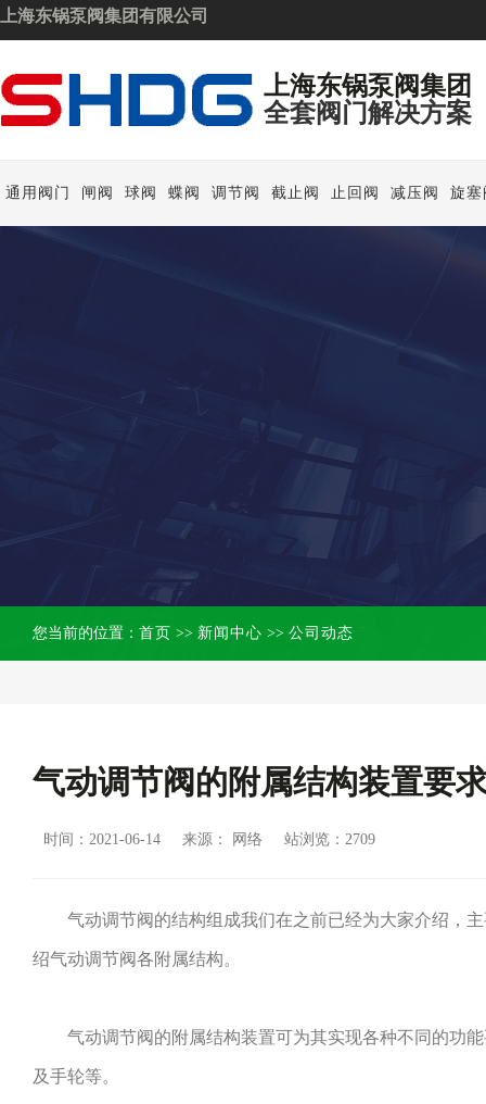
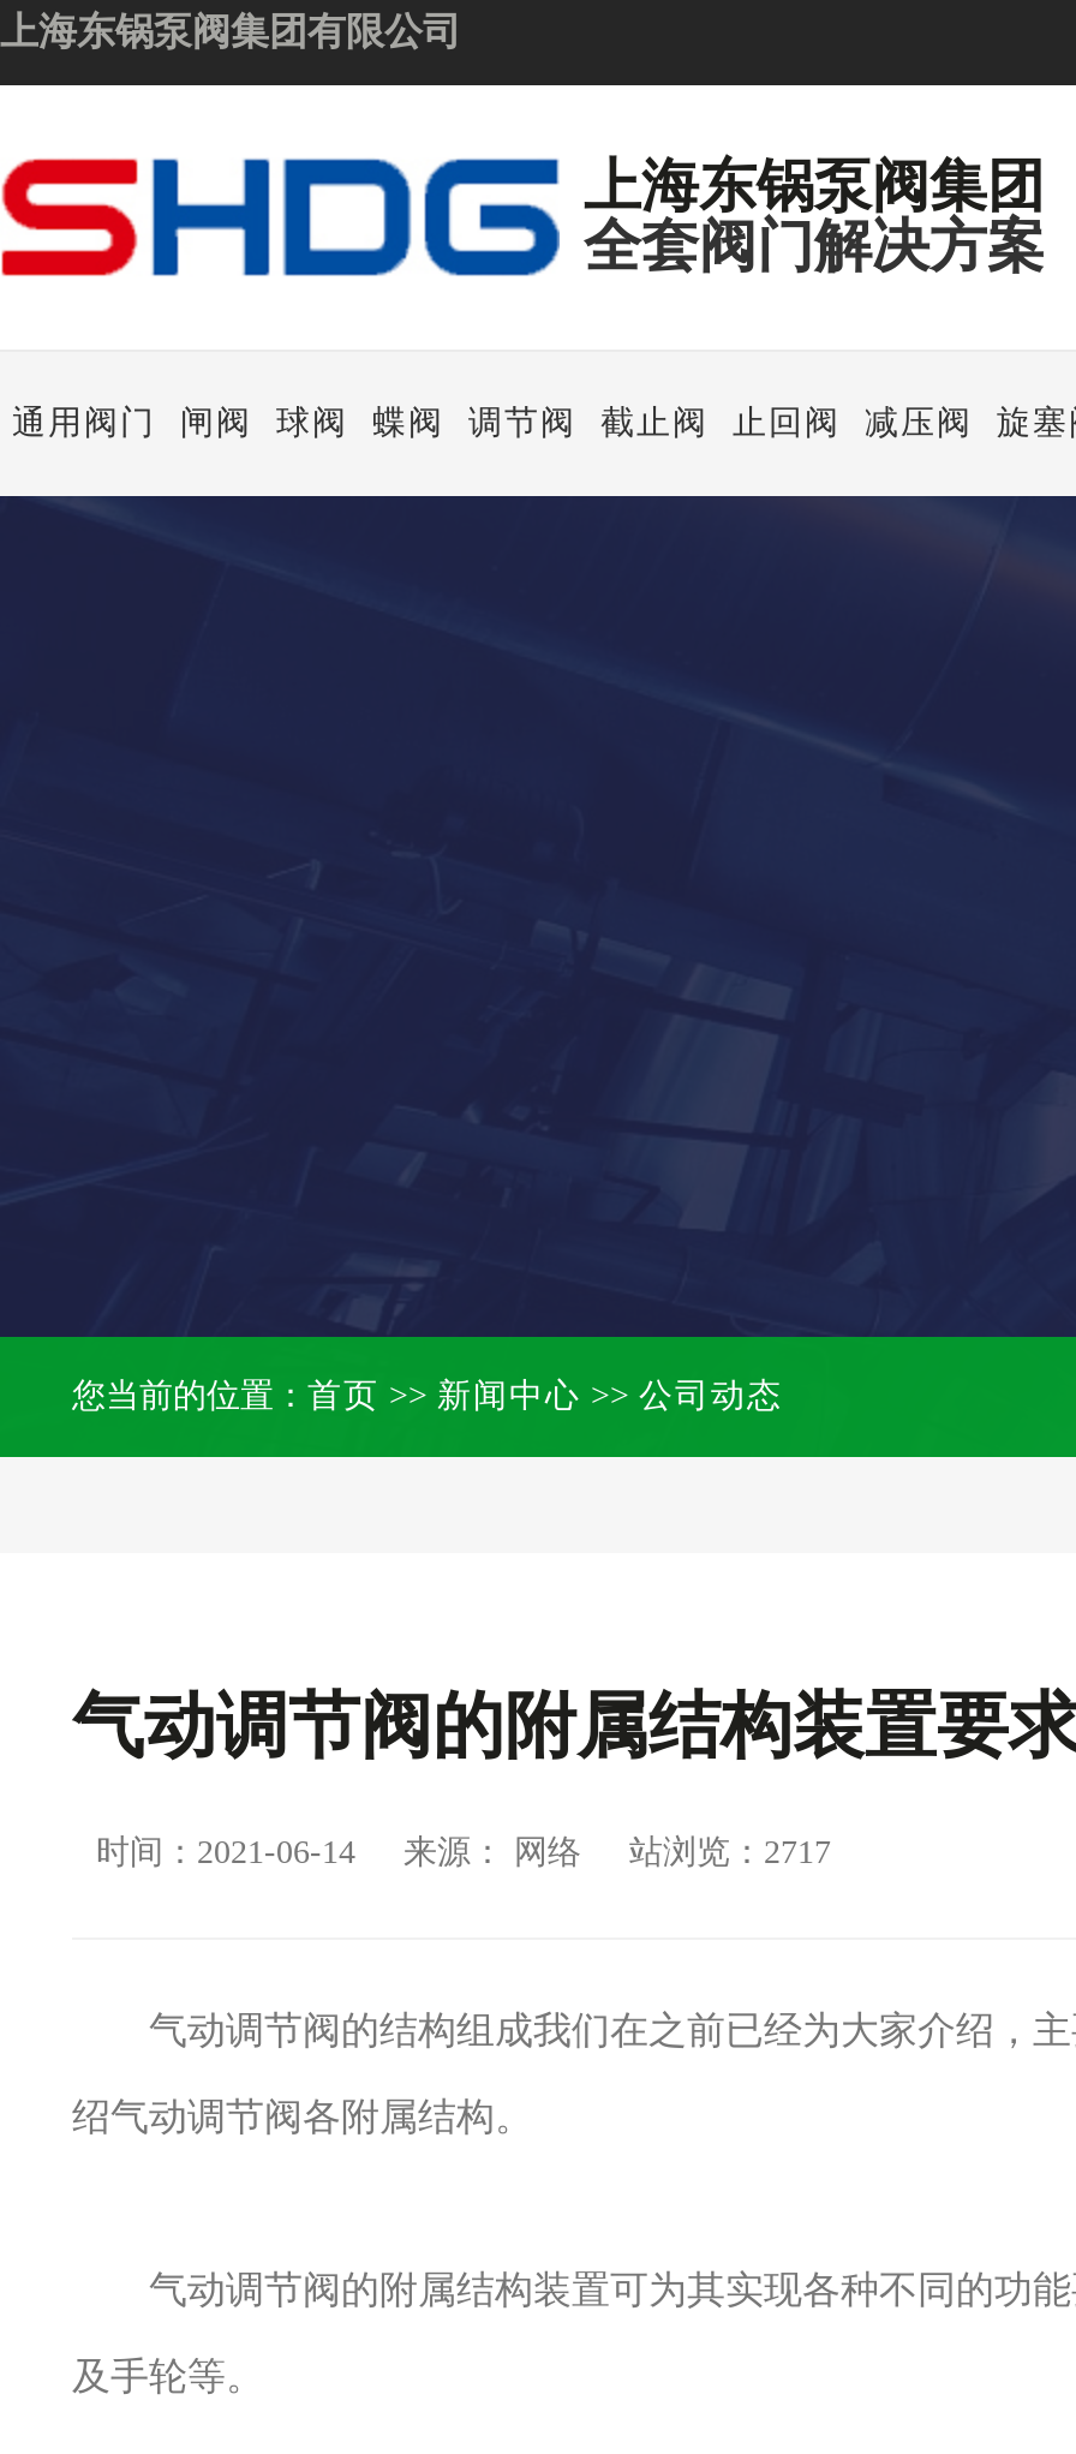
[43,831,375,848] 时间：2021-06-14 来源： 网络 站浏览：2709 -> [96,1834,831,1870] 时间：2021-06-14 来源： 网络 站浏览：2717

